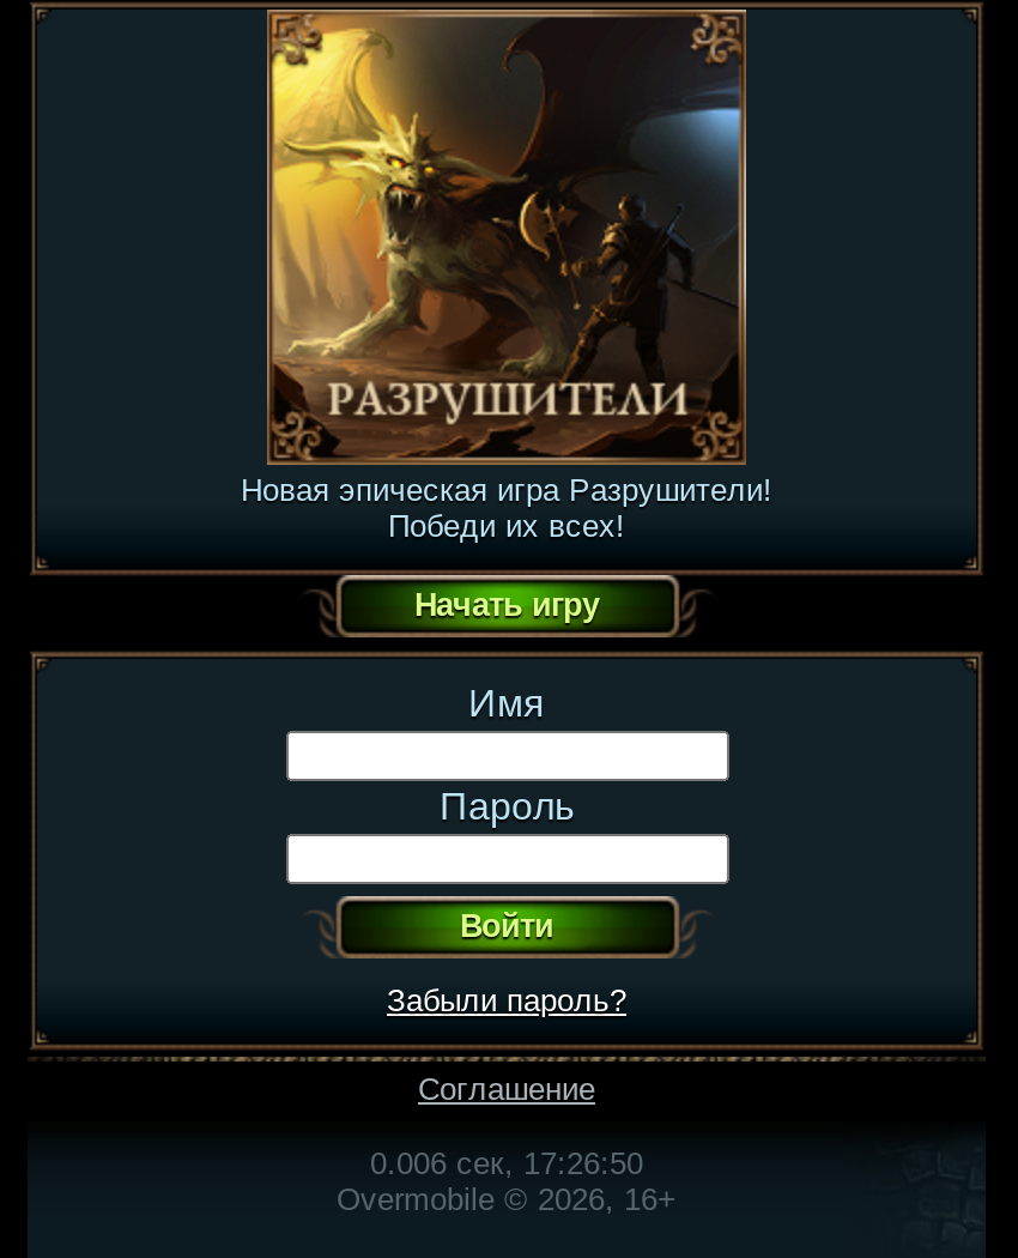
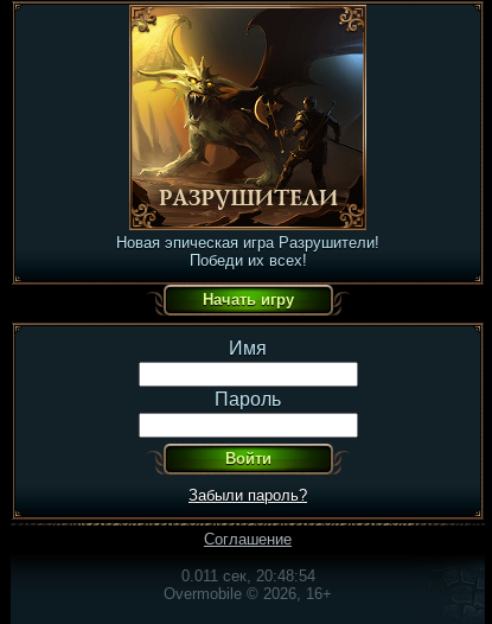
[370,1144,643,1180] 0.006 сек, 17:26:50 -> [181,566,315,584] 0.011 сек, 20:48:54

